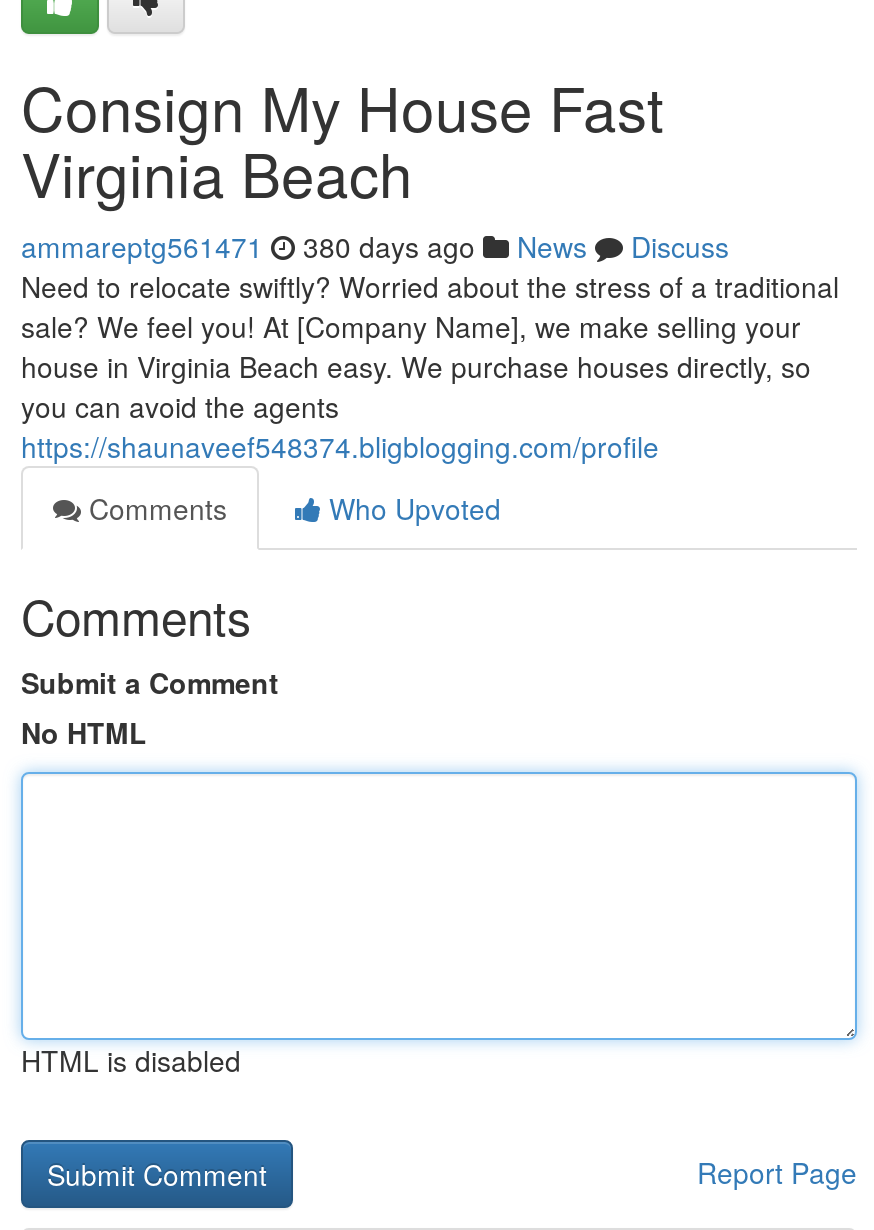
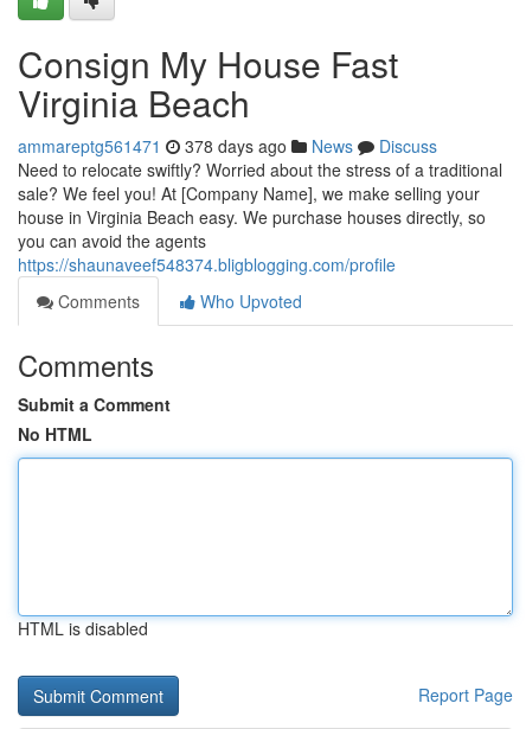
[21,226,729,266] ammareptg561471 380 days ago News Discuss -> [18,134,437,158] ammareptg561471 378 days ago News Discuss

